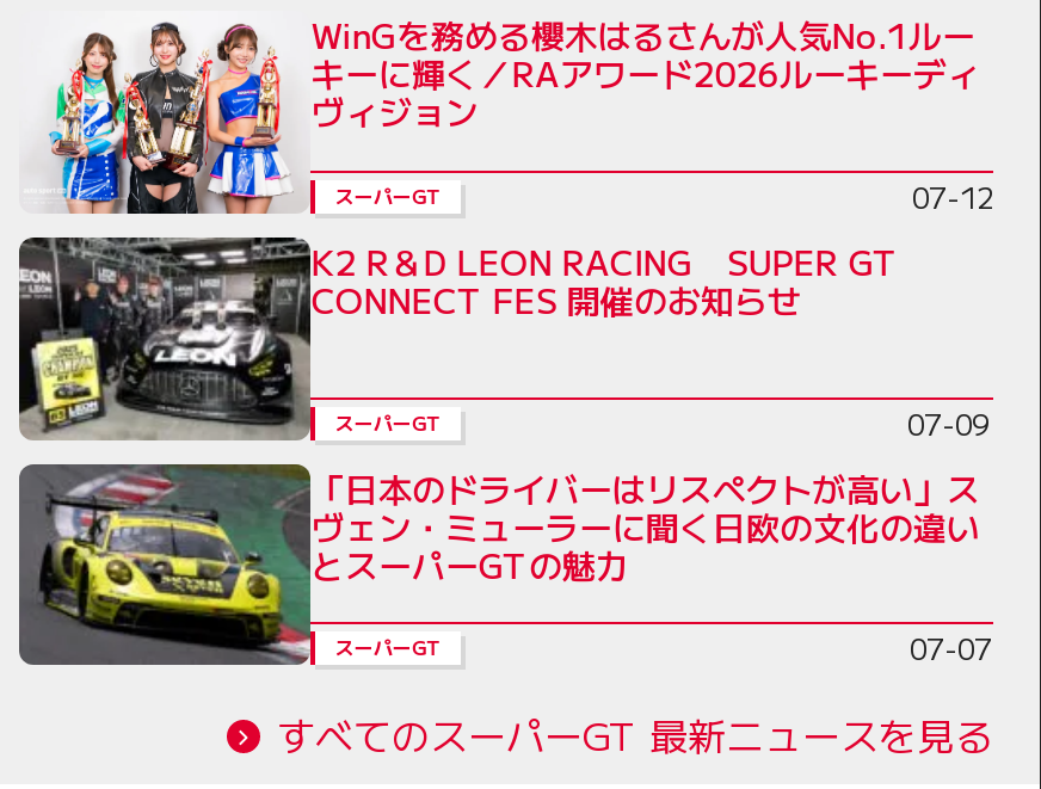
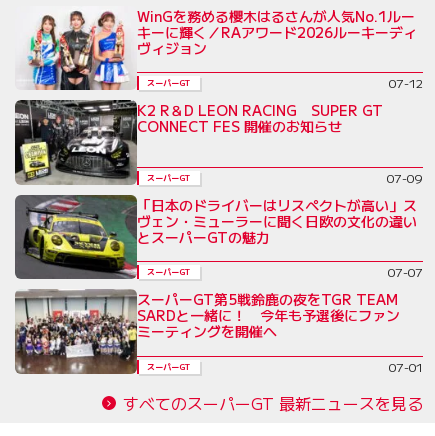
none -> [15,289,423,375] [image] | スーパーGT第5戦鈴鹿の夜をTGR TEAM | SARDと一緒に！ 今年も予選後にファン | ミーティングを開催へ | スーパーGT | 07-01

